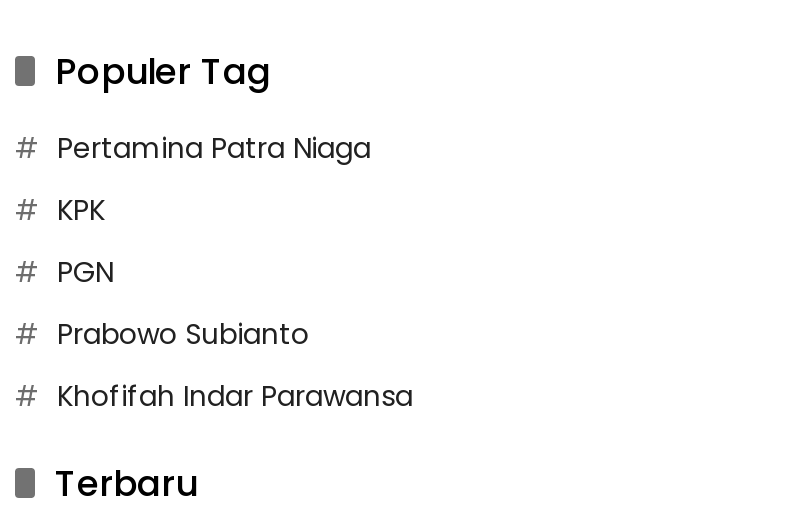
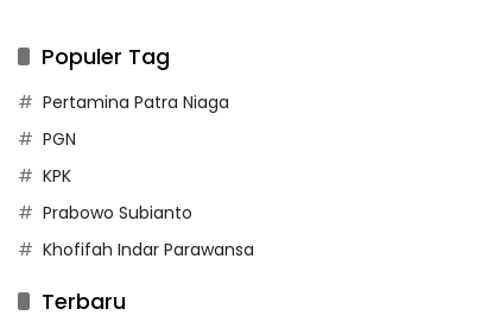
moved [57,190,105,230] -> [43,164,71,188]: KPK
moved [57,252,113,292] -> [43,127,76,151]: PGN

